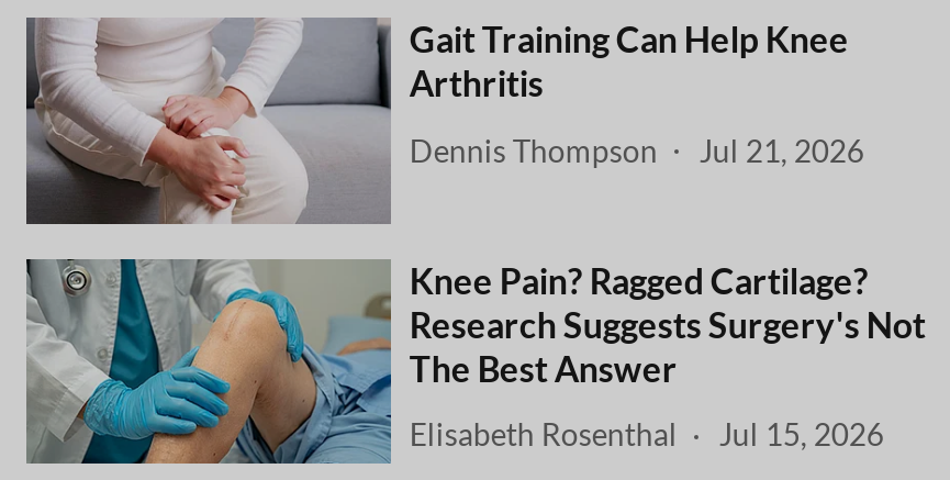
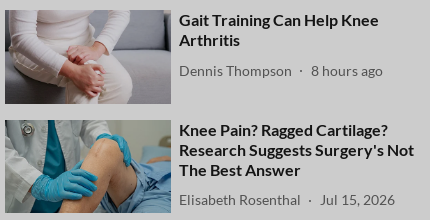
[409,131,864,168] Dennis Thompson Jul 21, 2026 -> [179,61,383,78] Dennis Thompson 8 hours ago

